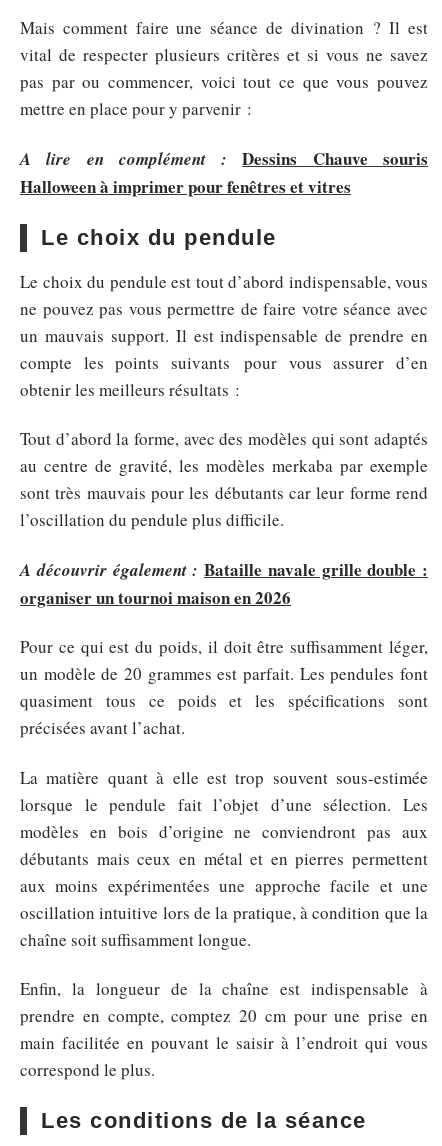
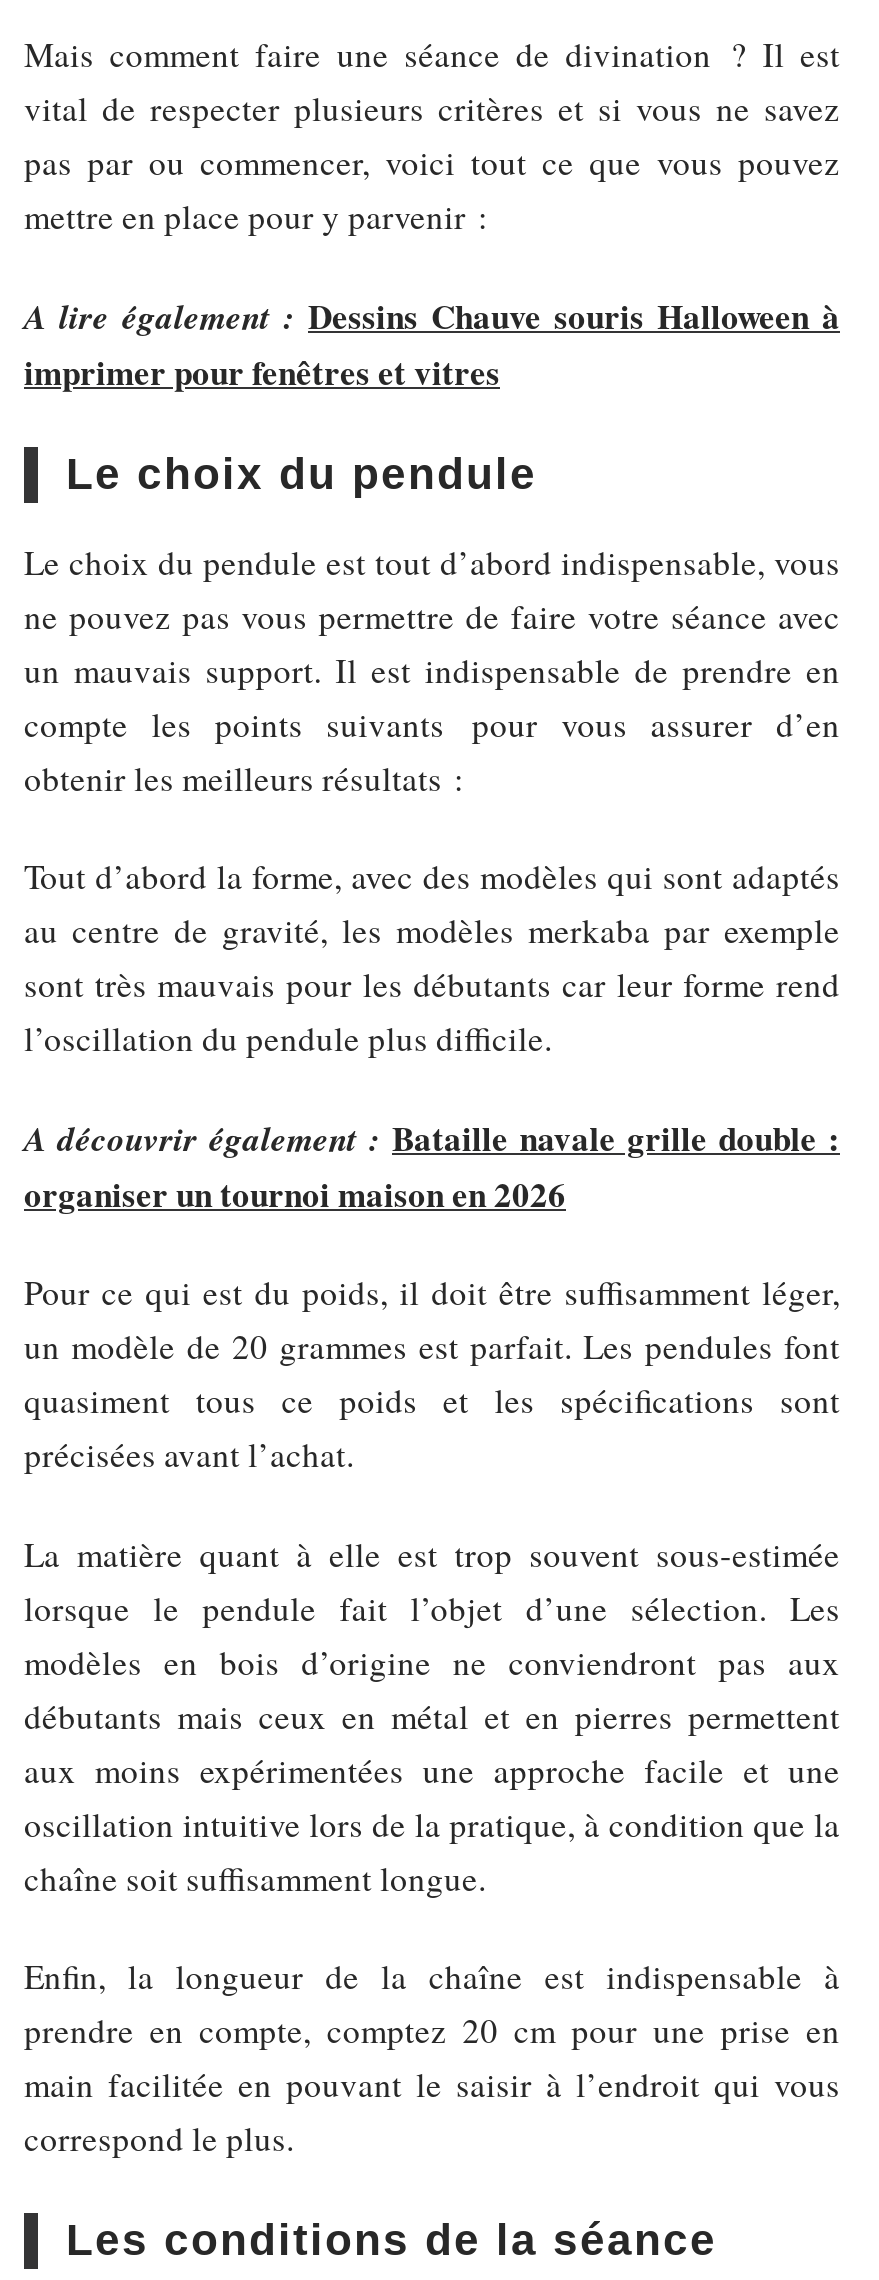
[20,145,428,198] A lire en complément : | Dessins Chauve souris | Halloween à imprimer pour fenêtres et vitres -> [24,290,840,396] A lire également : Dessins Chauve souris Halloween à | imprimer pour fenêtres et vitres

